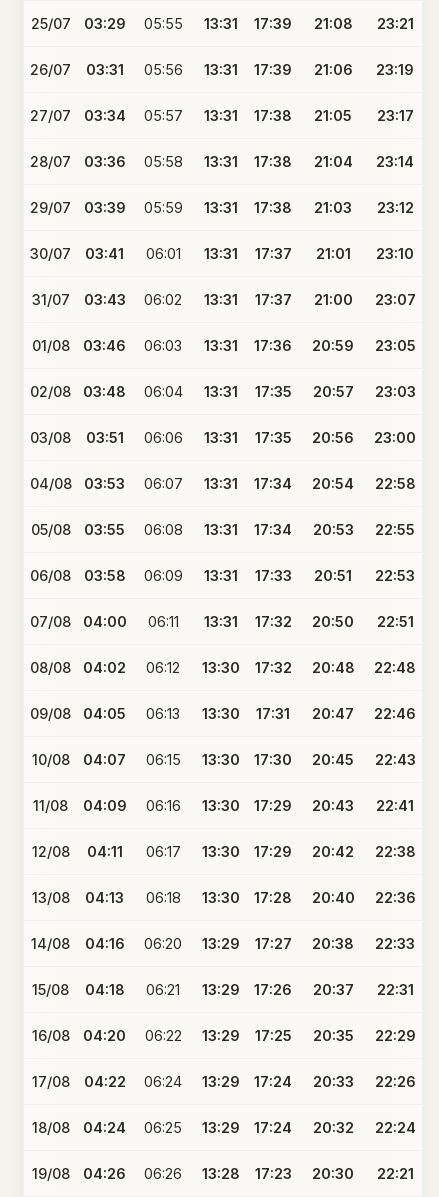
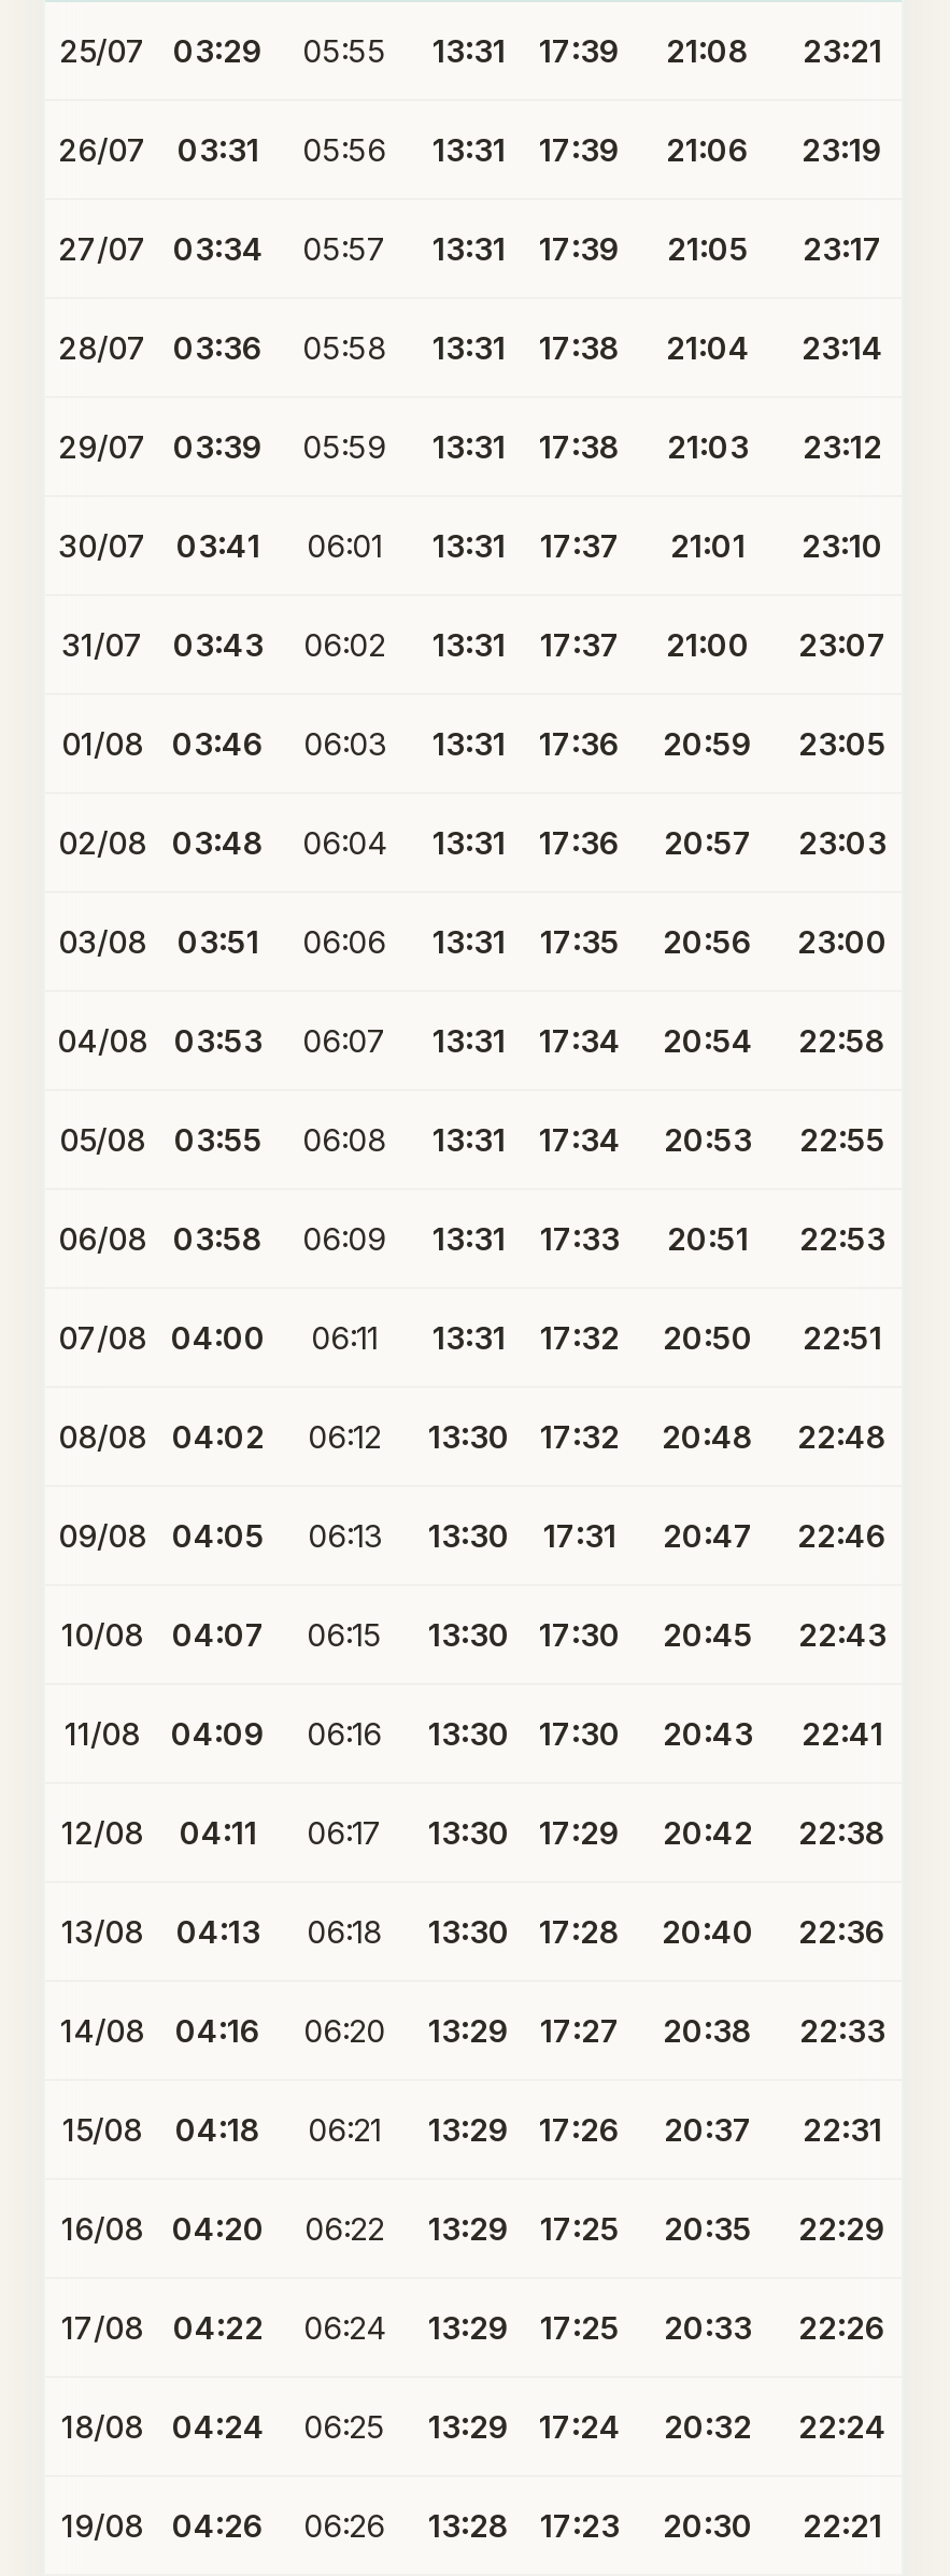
[30,107,413,124] 27/07 03:34 05:57 13:31 17:38 21:05 23:17 -> [58,230,882,267] 27/07 03:34 05:57 13:31 17:39 21:05 23:17
[30,383,415,400] 02/08 03:48 06:04 13:31 17:35 20:57 23:03 -> [58,824,887,861] 02/08 03:48 06:04 13:31 17:36 20:57 23:03
[33,797,414,814] 11/08 04:09 06:16 13:30 17:29 20:43 22:41 -> [65,1715,883,1752] 11/08 04:09 06:16 13:30 17:30 20:43 22:41
[31,1073,415,1090] 17/08 04:22 06:24 13:29 17:24 20:33 22:26 -> [61,2309,887,2346] 17/08 04:22 06:24 13:29 17:25 20:33 22:26

